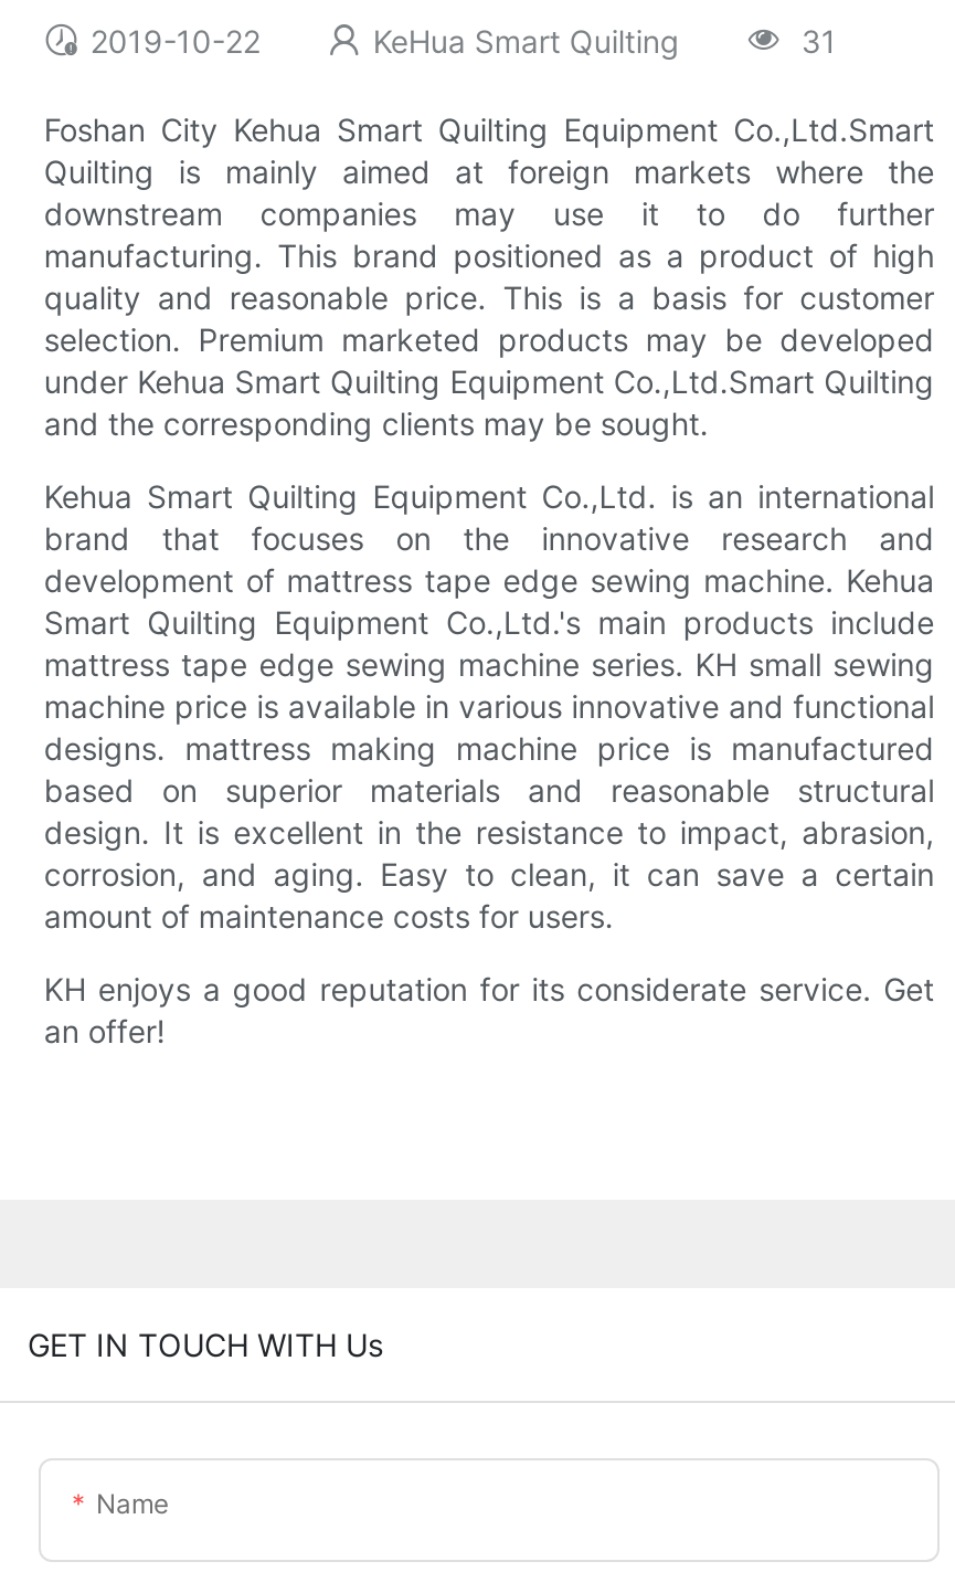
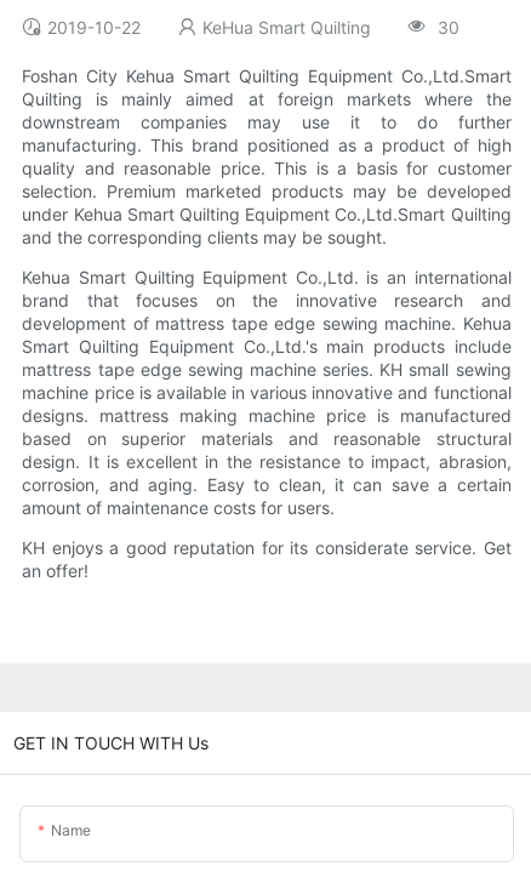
[801,23,837,61] 31 -> [438,17,460,38] 30

